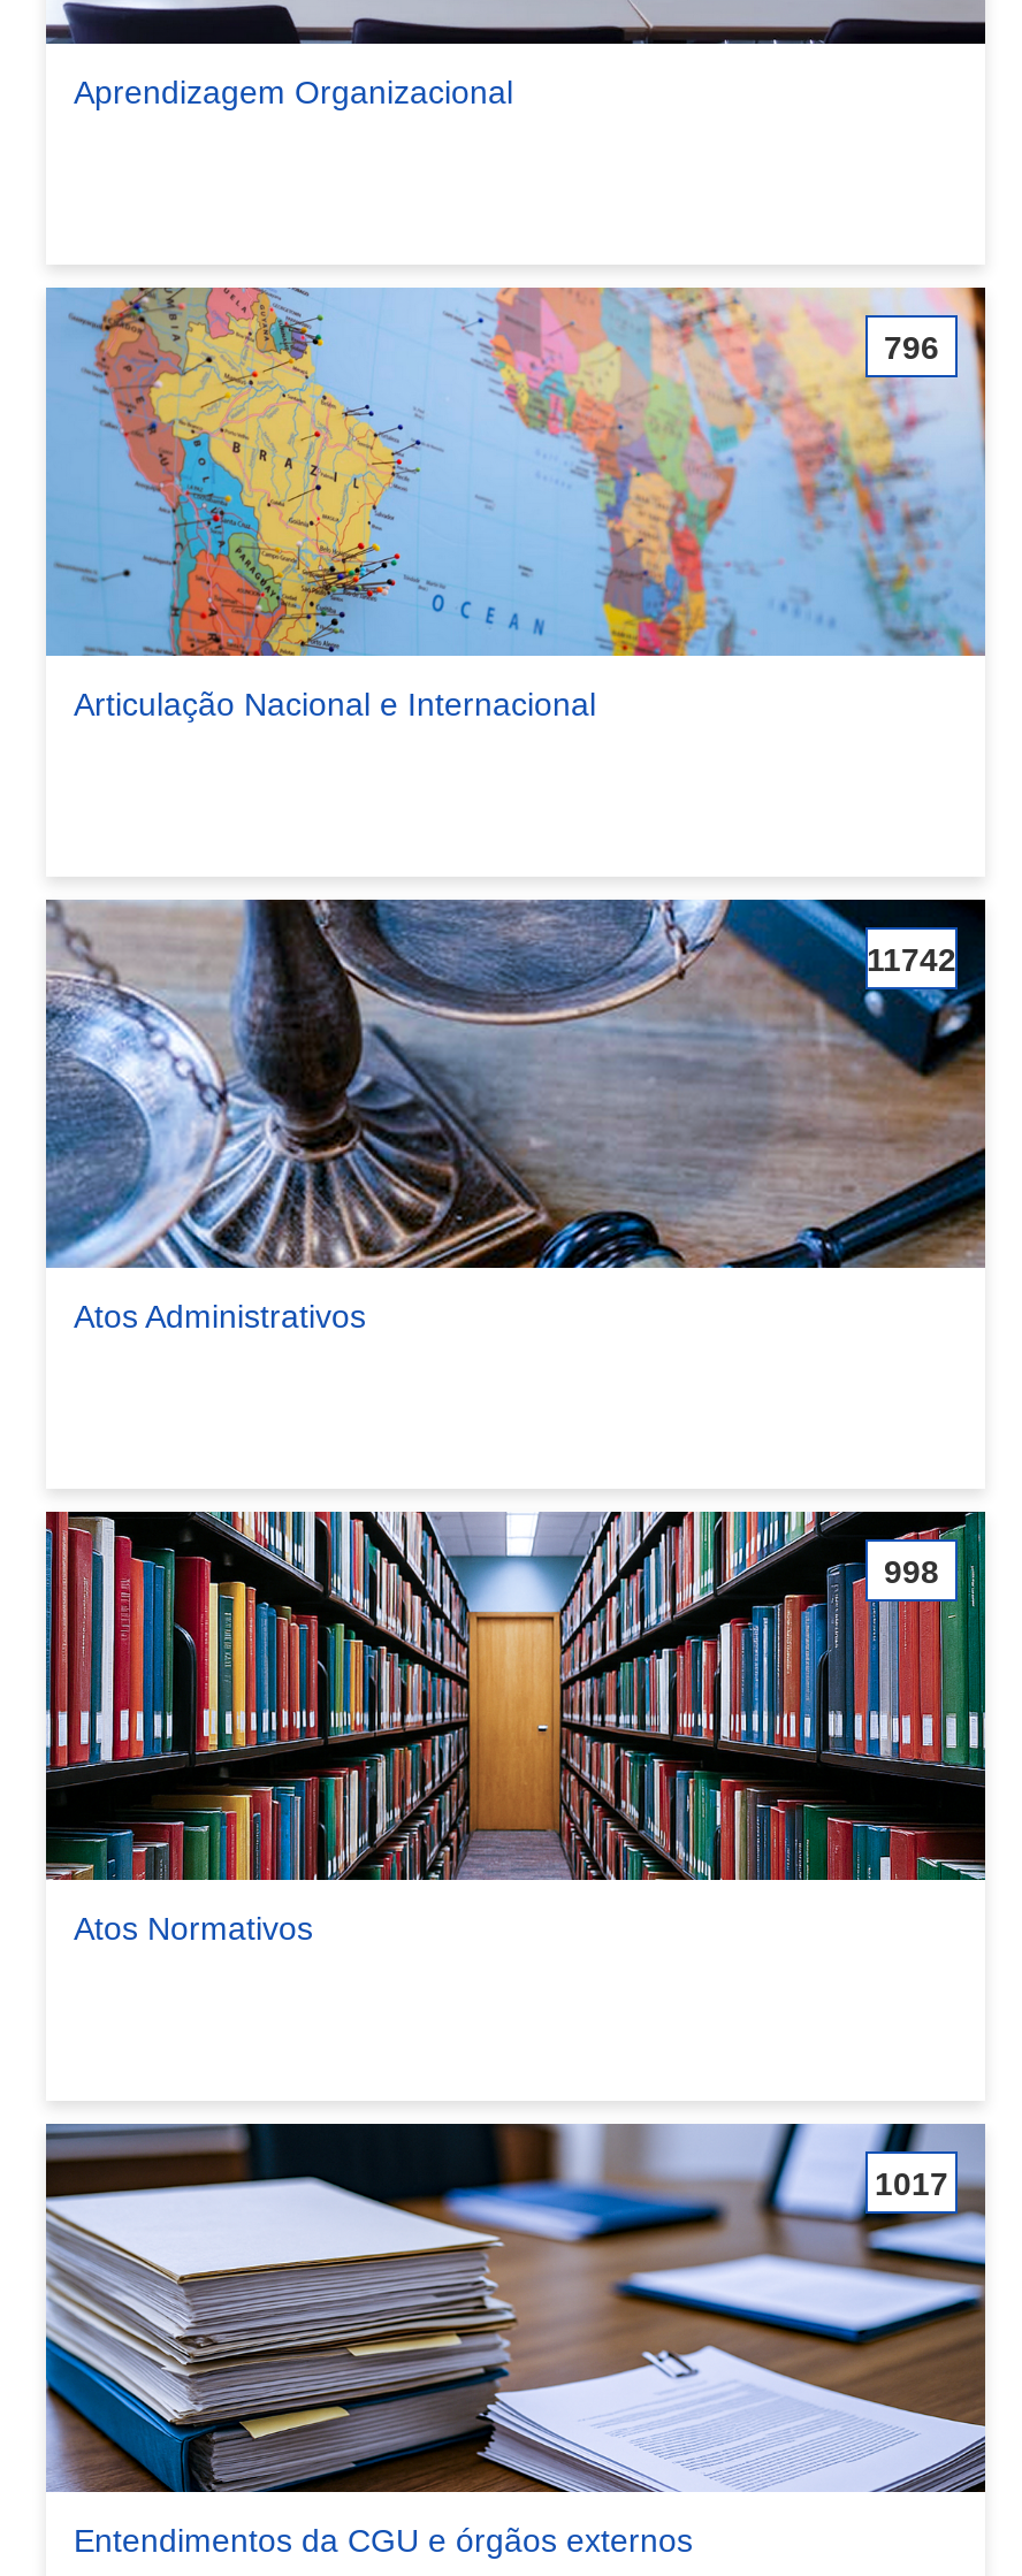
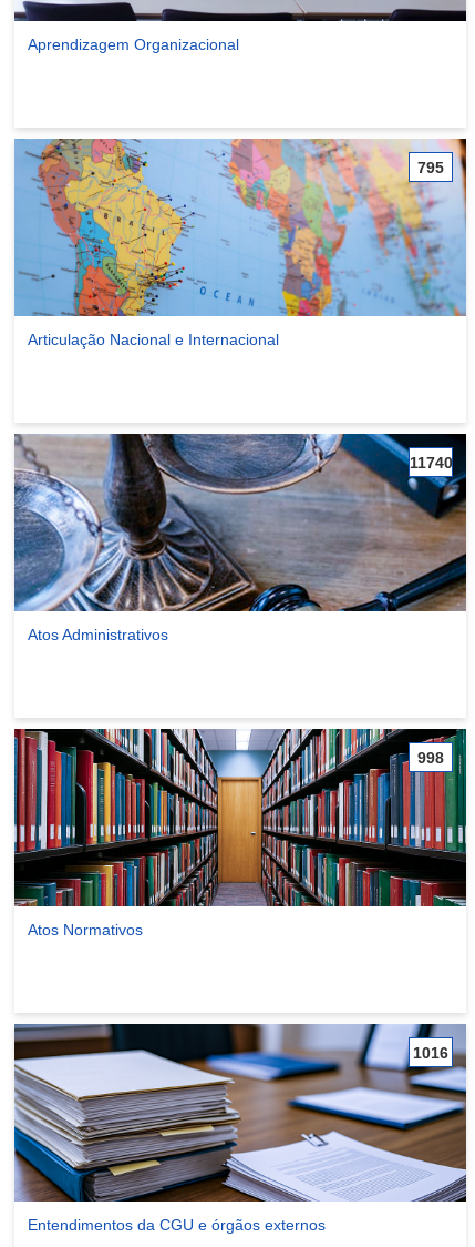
[884,328,939,365] 796 -> [417,158,444,176] 795
[867,940,956,977] 11742 -> [409,453,452,471] 11740
[875,2164,948,2201] 1017 -> [413,1043,448,1061] 1016

